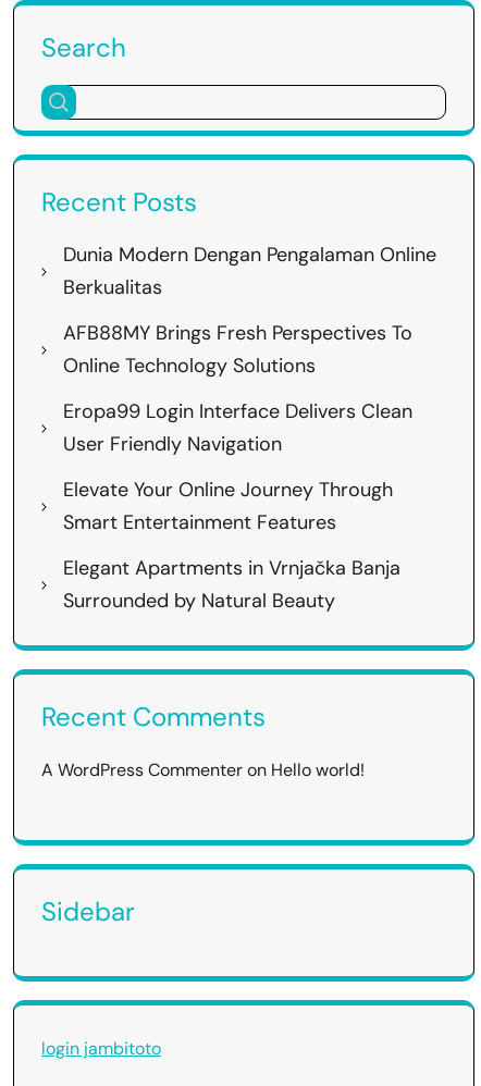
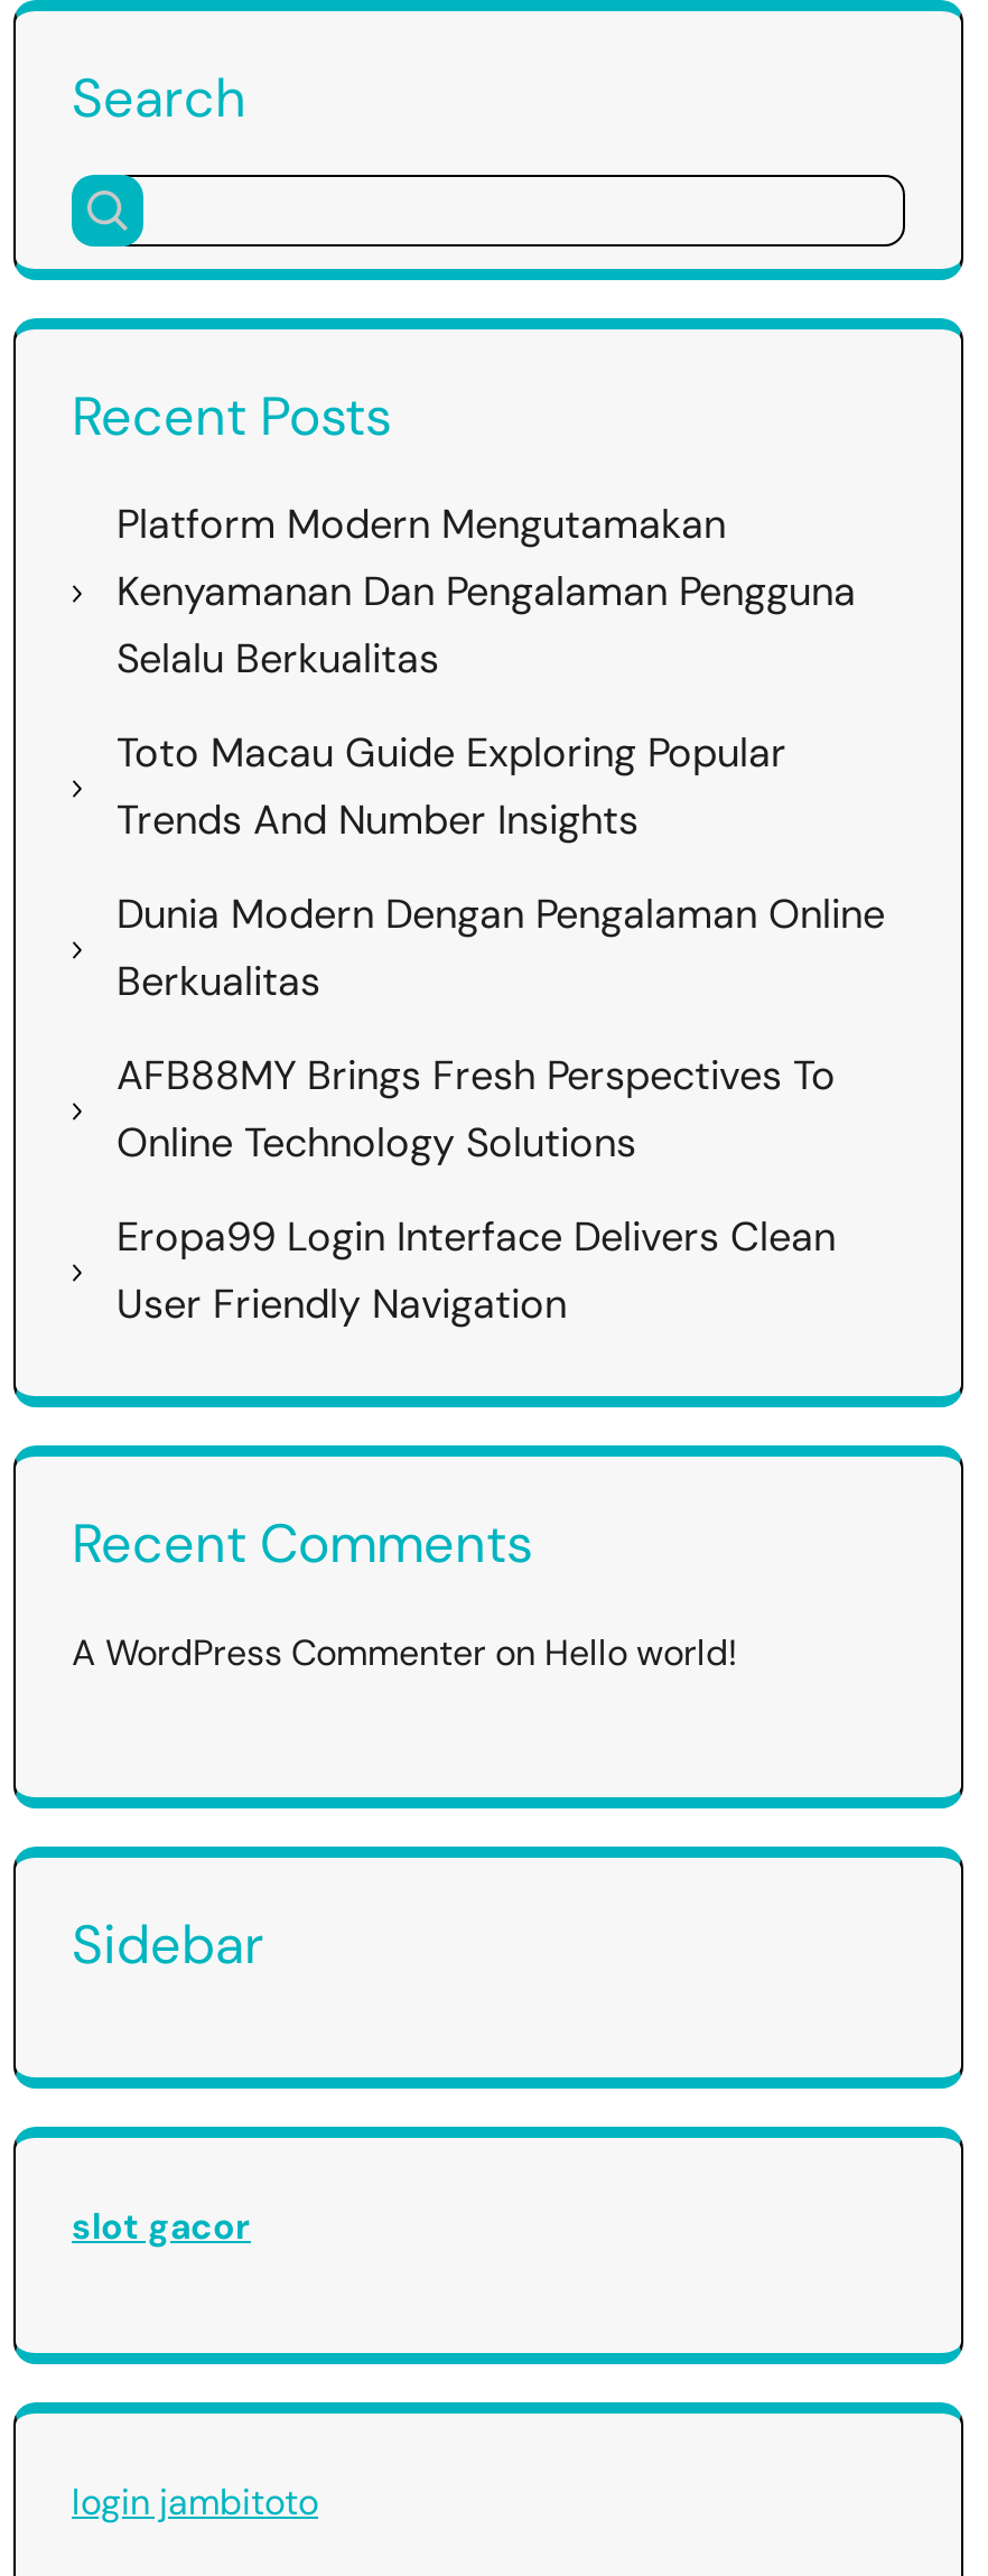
none -> [116,497,856,847] Platform Modern Mengutamakan | Kenyamanan Dan Pengalaman Pengguna | Selalu Berkualitas | Toto Macau Guide Exploring Popular | Trends And Number Insights
moved [63,242,436,457] -> [116,887,885,1331]: Dunia Modern Dengan Pengalaman Online | Berkualitas | AFB88MY Brings Fresh Perspectives To | Online Technology Solutions | Eropa99 Login Interface Delivers Clean | User Friendly Navigation
[63,477,400,614] Elevate Your Online Journey Through | Smart Entertainment Features | Elegant Apartments in Vrnjačka Banja | Surrounded by Natural Beauty -> none
none -> [72,2203,251,2250] slot gacor

